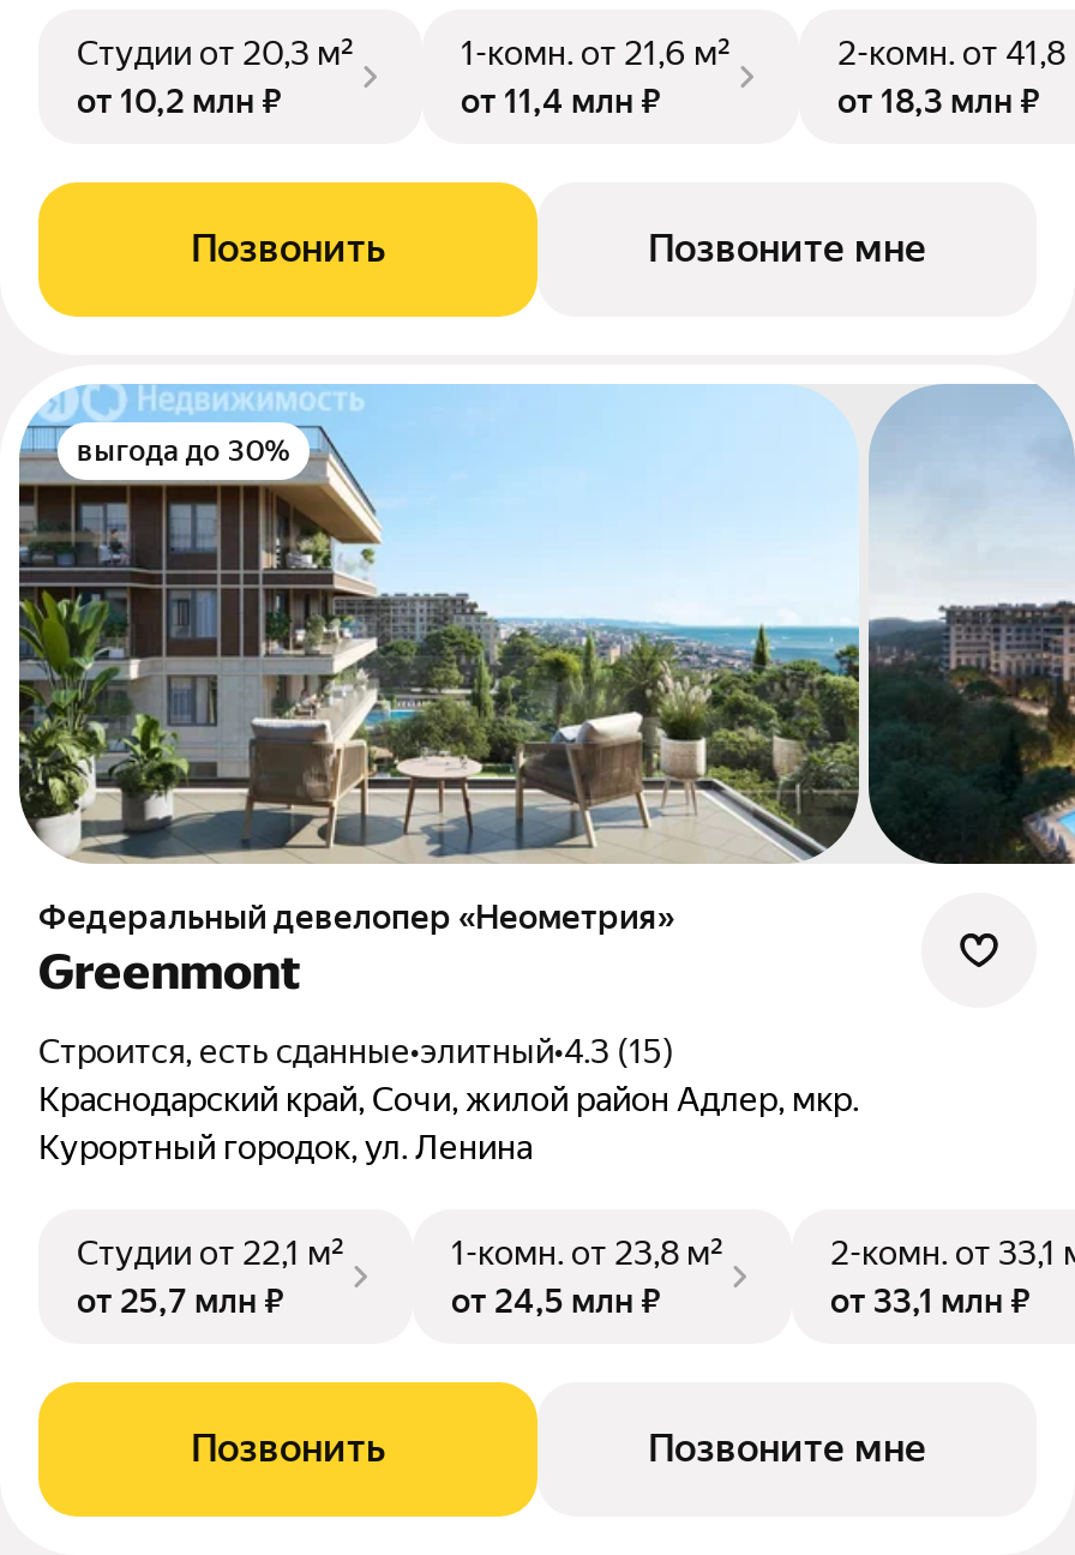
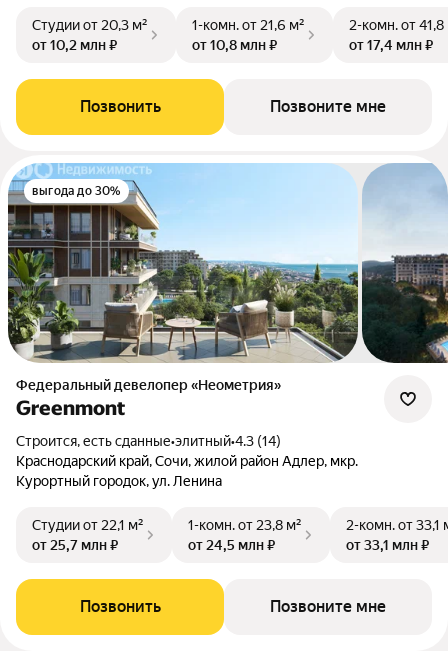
[461,82,660,120] от 11,4 млн ₽ -> [192,37,277,53] от 10,8 млн ₽
[837,82,1039,120] от 18,3 млн ₽ -> [349,37,433,53] от 17,4 млн ₽
[60,1032,674,1071] Строится, есть сданные•элитный•4.3 (15) -> [25,433,281,449] Строится, есть сданные•элитный•4.3 (14)

